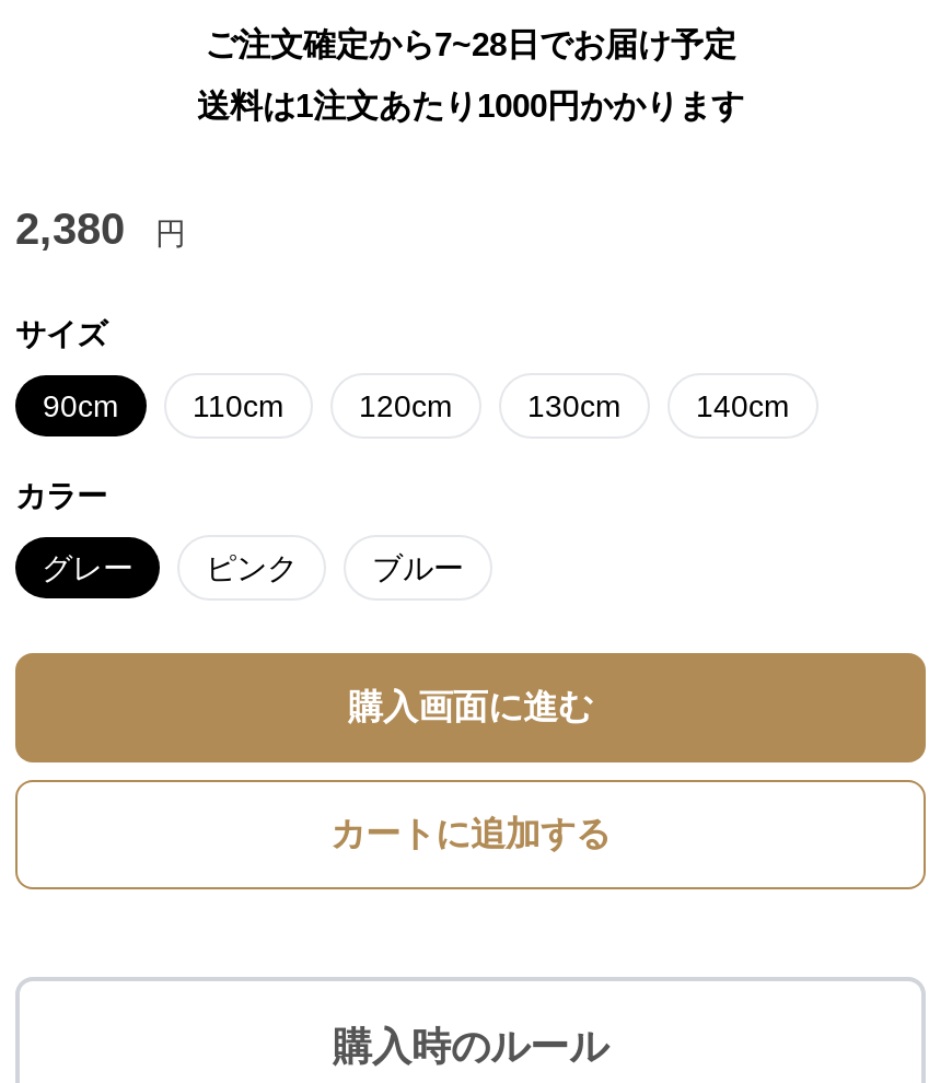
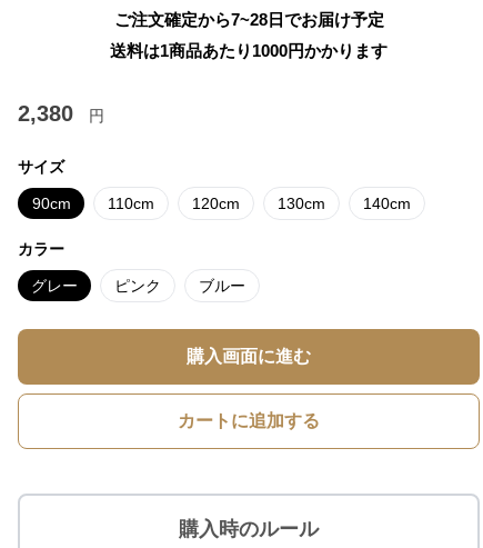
[197,86,744,124] 送料は1注文あたり1000円かかります -> [110,41,388,60] 送料は1商品あたり1000円かかります

